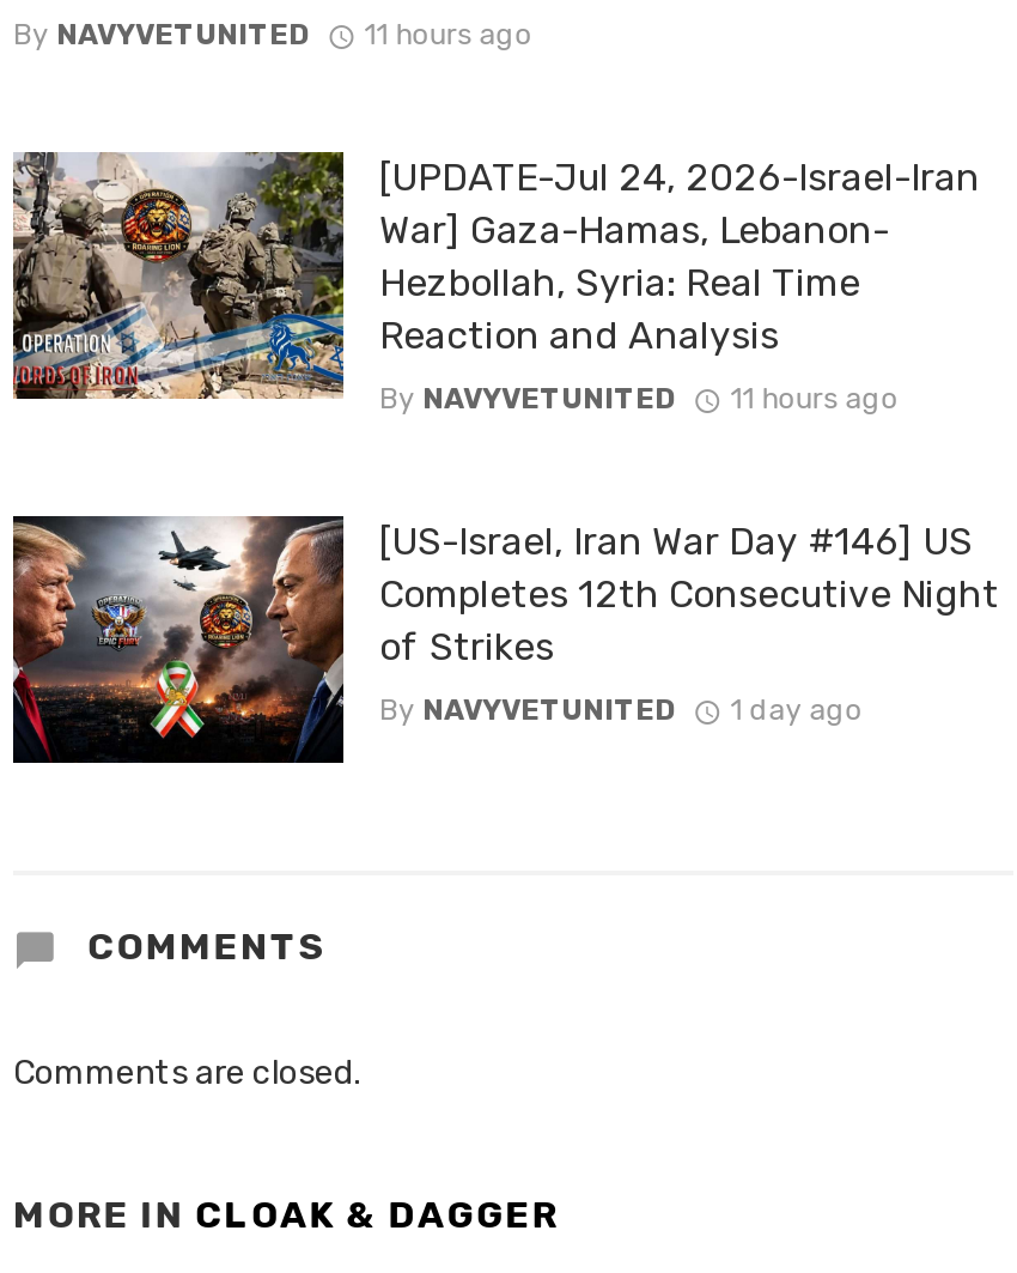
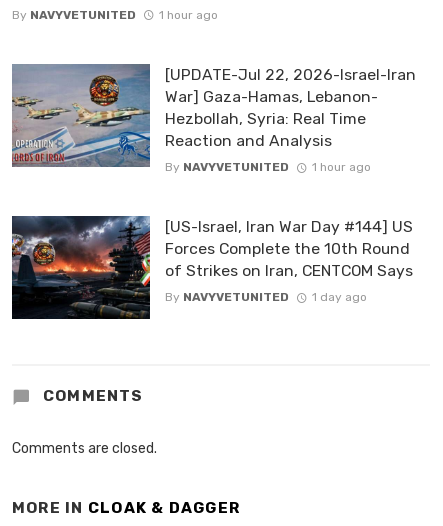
[13,17,532,51] By NAVYVETUNITED 11 hours ago -> [12,8,218,22] By NAVYVETUNITED 1 hour ago
[13,150,980,401] [image] | [UPDATE-Jul 24, 2026-Israel-Iran -> [12,63,416,168] [image] | [UPDATE-Jul 22, 2026-Israel-Iran
[379,382,898,415] By NAVYVETUNITED 11 hours ago -> [165,160,371,174] By NAVYVETUNITED 1 hour ago
[11,514,999,758] [image] | [US-Israel, Iran War Day #146] US | Completes 12th Consecutive Night | of Strikes -> [11,215,413,318] [image] | [US-Israel, Iran War Day #144] US | Forces Complete the 10th Round | of Strikes on Iran, CENTCOM Says

